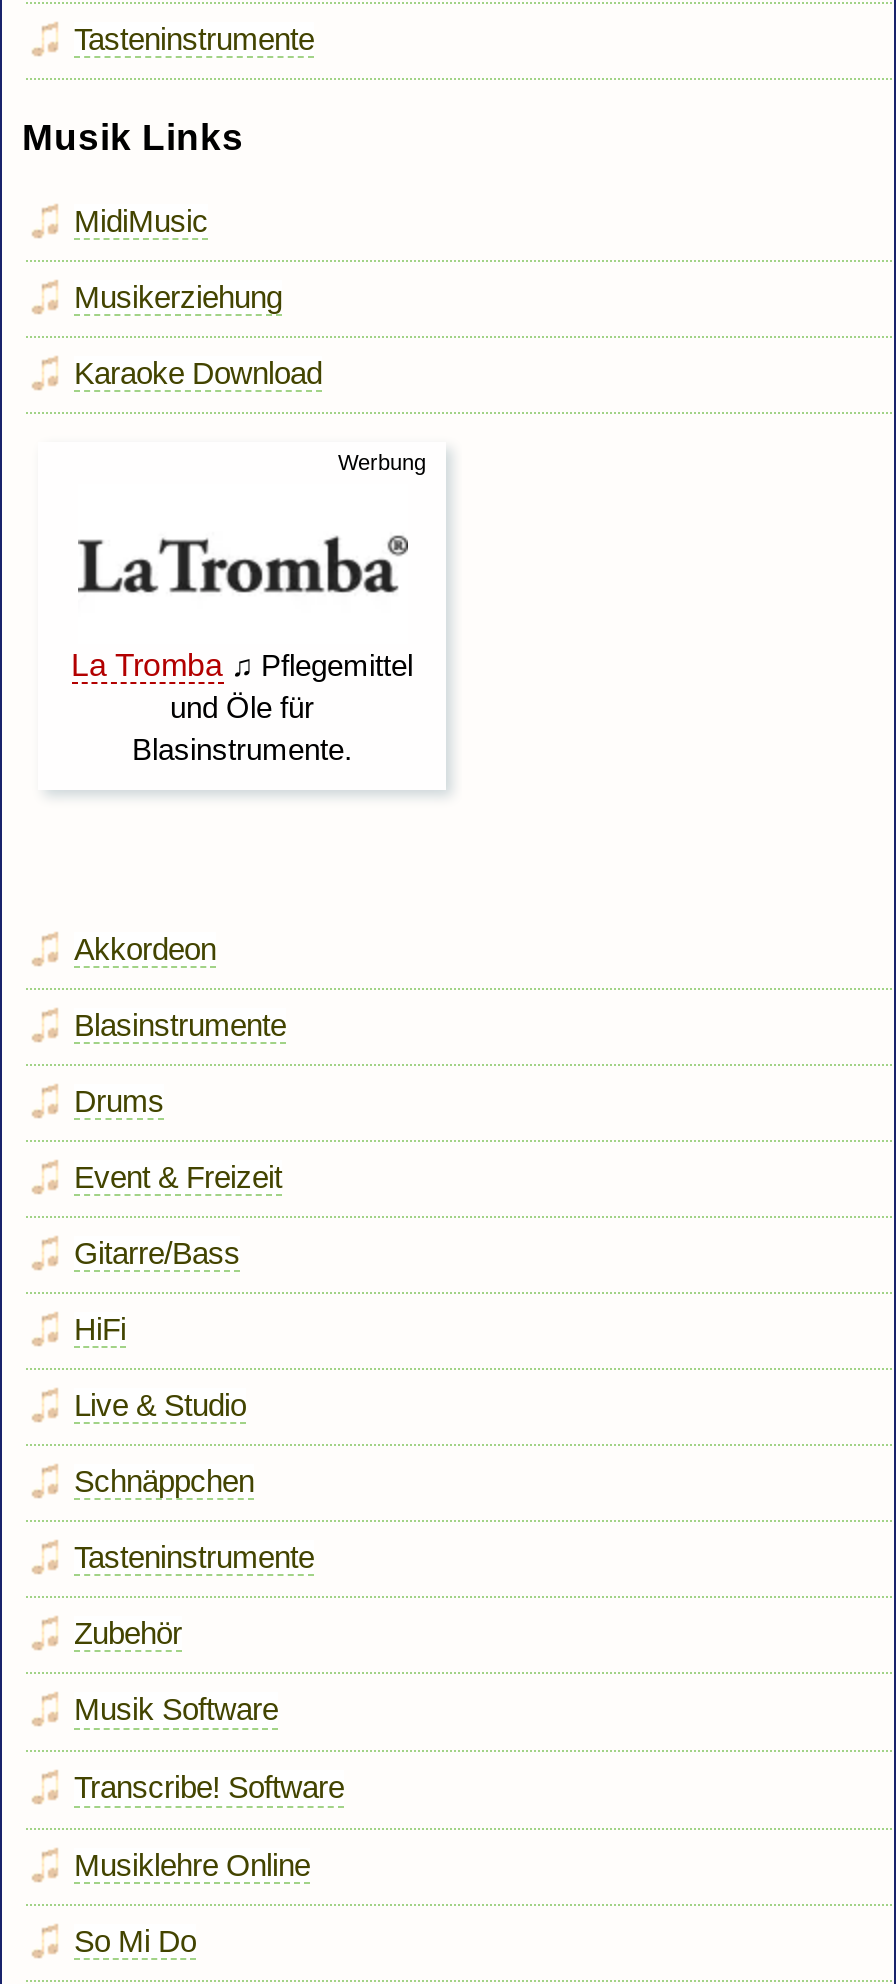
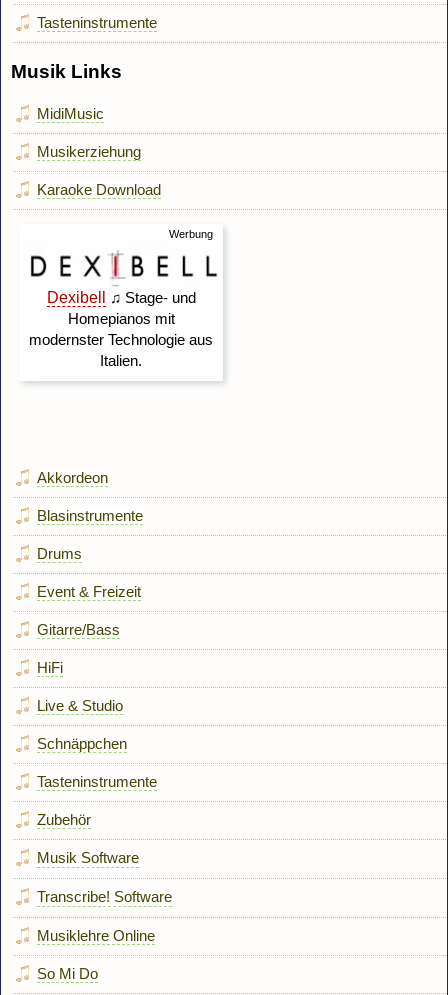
[44,498,454,798] [image] -> [22,250,226,401] [image]

